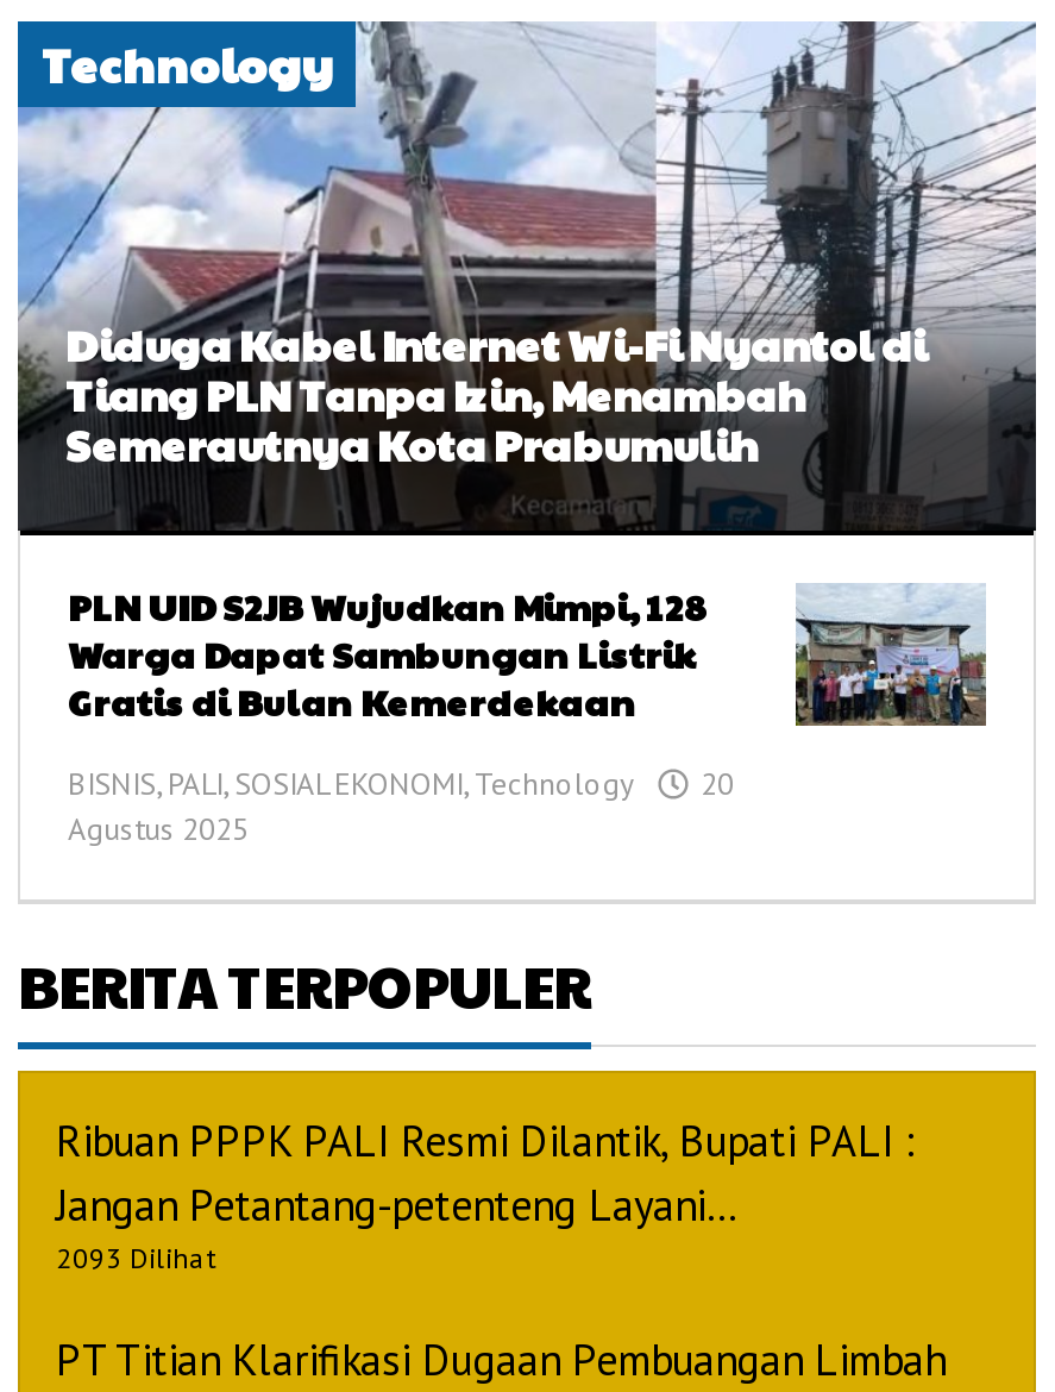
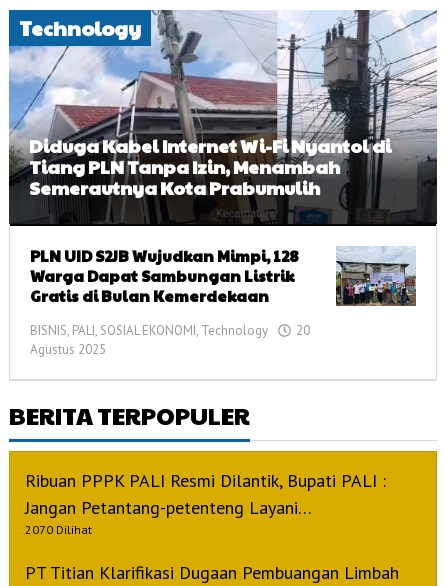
[56,1239,215,1275] 2093 Dilihat -> [25,522,92,537] 2070 Dilihat

